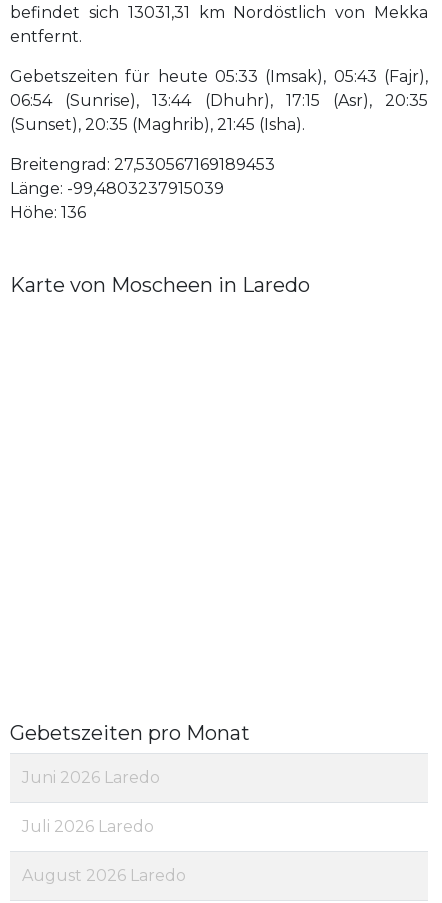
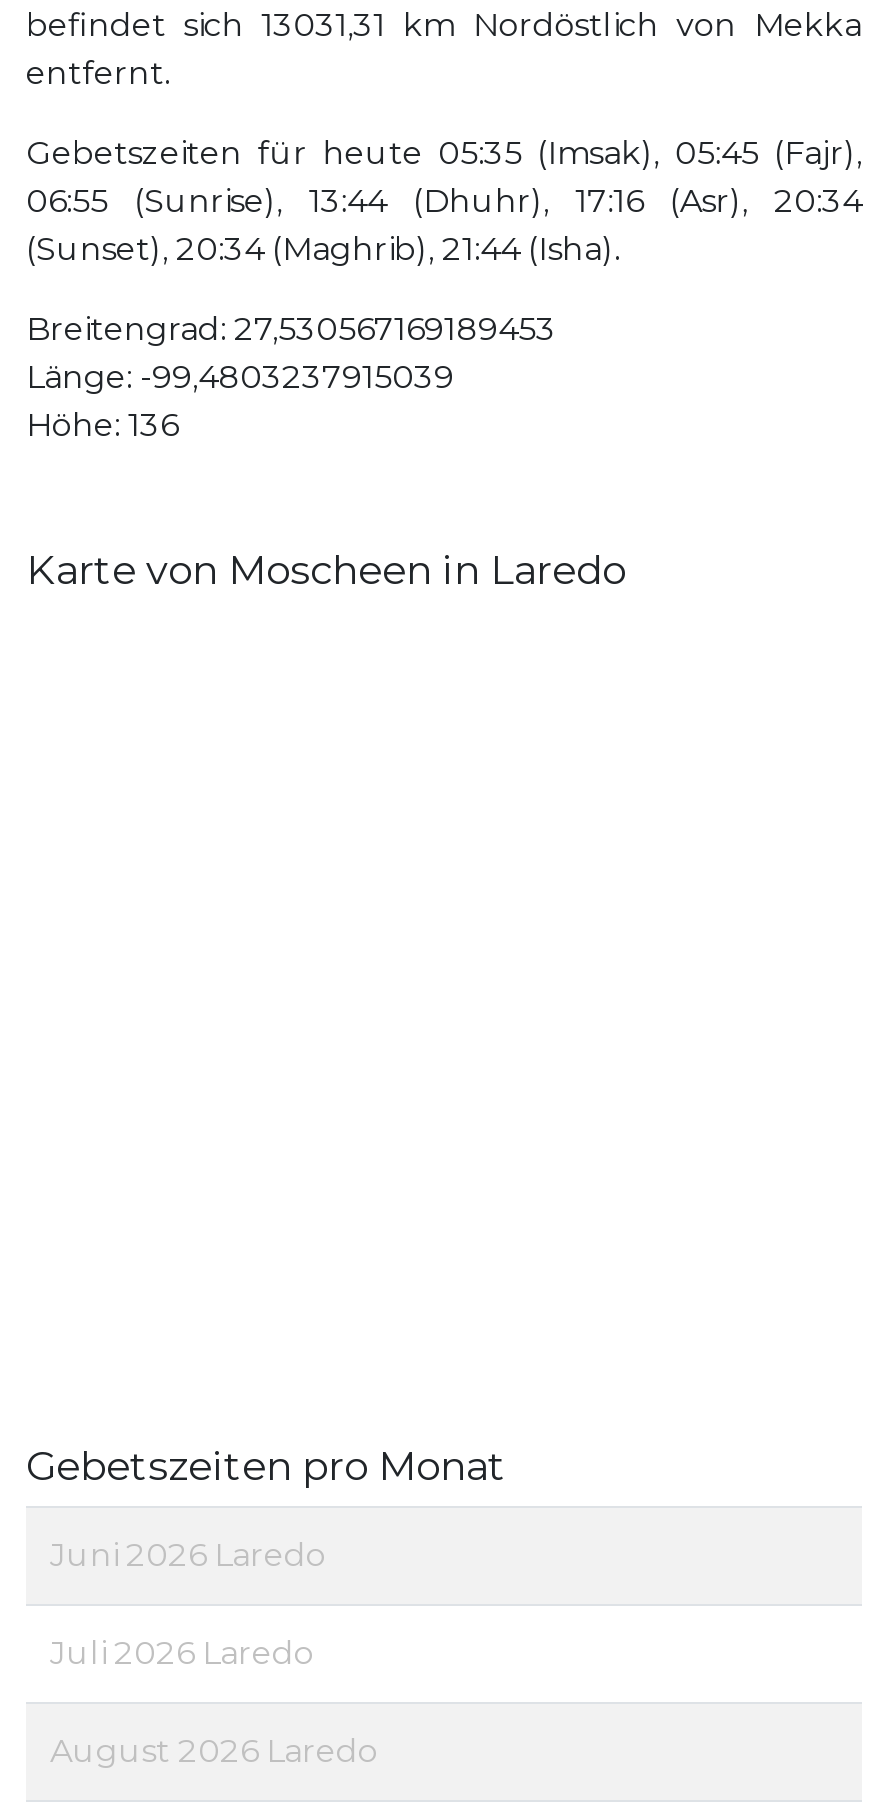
[10,67,428,86] Gebetszeiten für heute 05:33 (Imsak), 05:43 (Fajr), -> [26,134,862,172] Gebetszeiten für heute 05:35 (Imsak), 05:45 (Fajr),
[10,91,428,110] 06:54 (Sunrise), 13:44 (Dhuhr), 17:15 (Asr), 20:35 -> [26,182,862,220] 06:55 (Sunrise), 13:44 (Dhuhr), 17:16 (Asr), 20:34
[10,115,305,134] (Sunset), 20:35 (Maghrib), 21:45 (Isha). -> [26,230,620,268] (Sunset), 20:34 (Maghrib), 21:44 (Isha).

